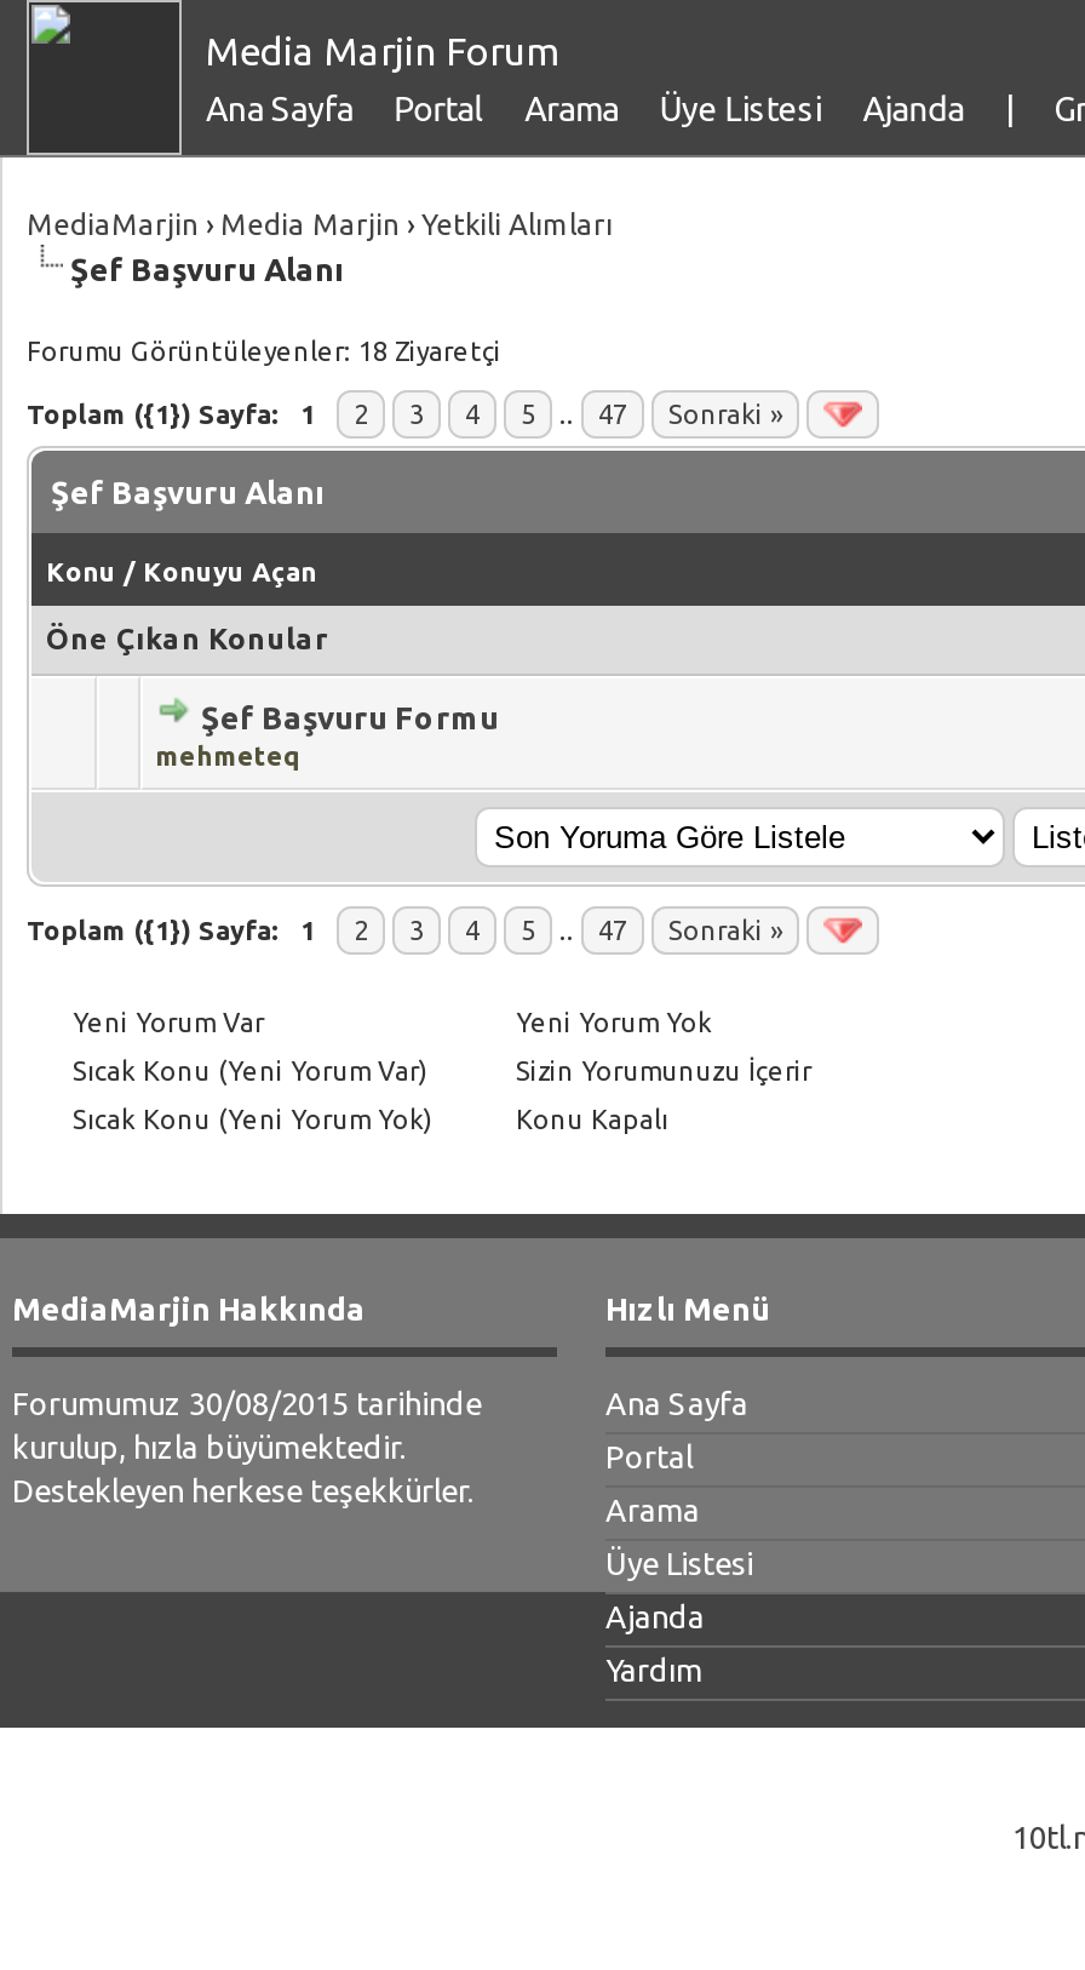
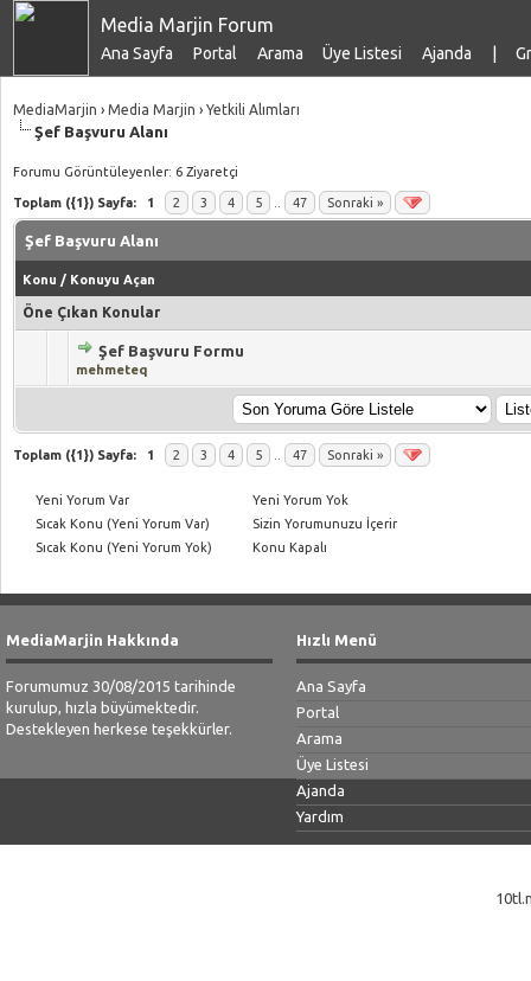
[27,337,501,366] Forumu Görüntüleyenler: 18 Ziyaretçi -> [13,165,238,179] Forumu Görüntüleyenler: 6 Ziyaretçi

